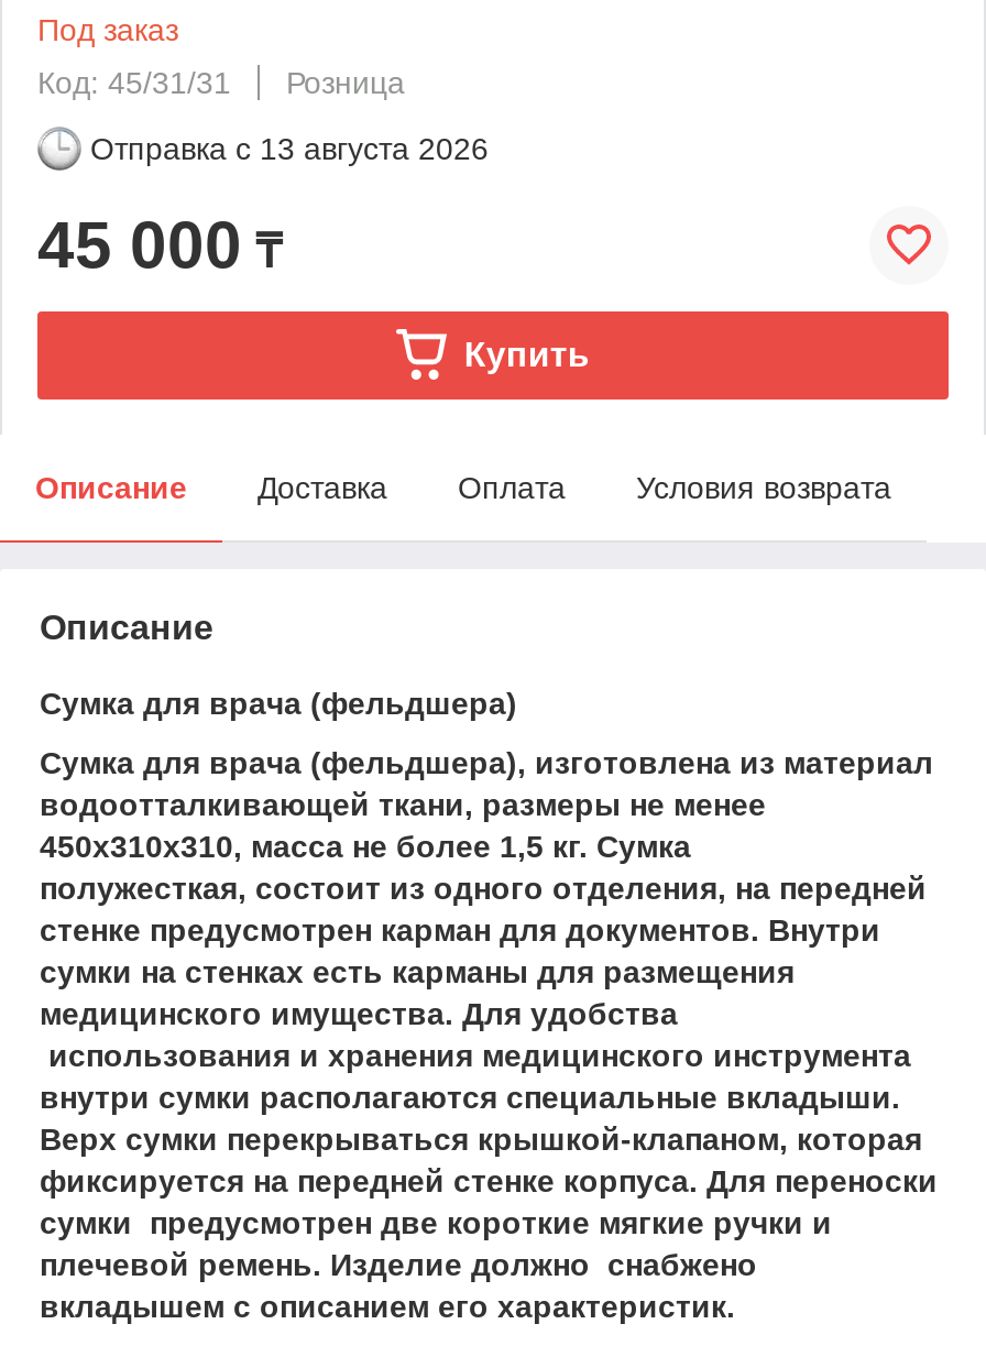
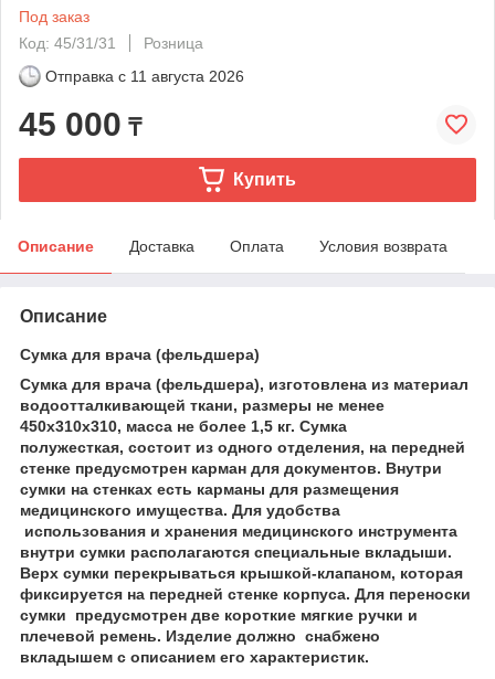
[90,131,489,166] Отправка с 13 августа 2026 -> [45,67,244,85] Отправка с 11 августа 2026

